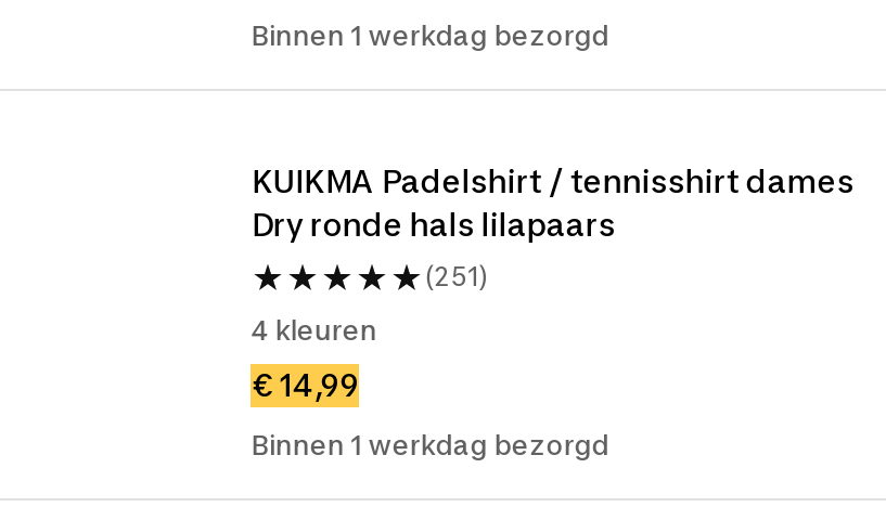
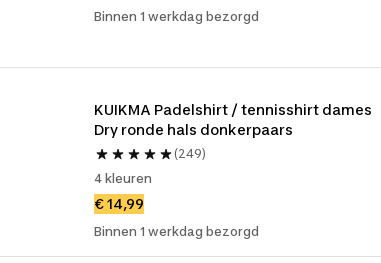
[251,206,616,243] Dry ronde hals lilapaars -> [94,121,293,138] Dry ronde hals donkerpaars
[425,260,488,292] (251) -> [174,146,206,161] (249)

